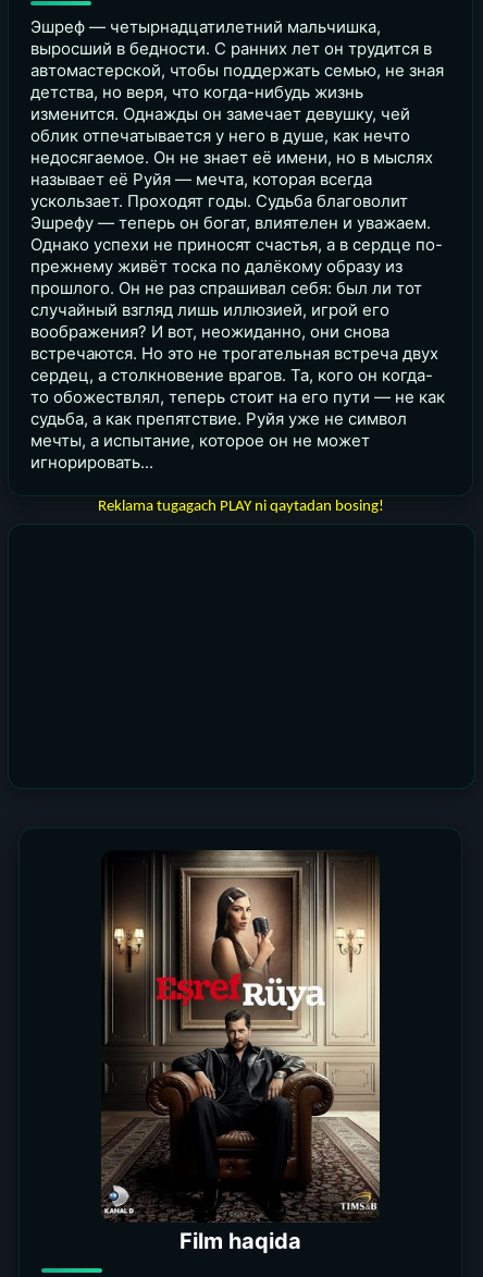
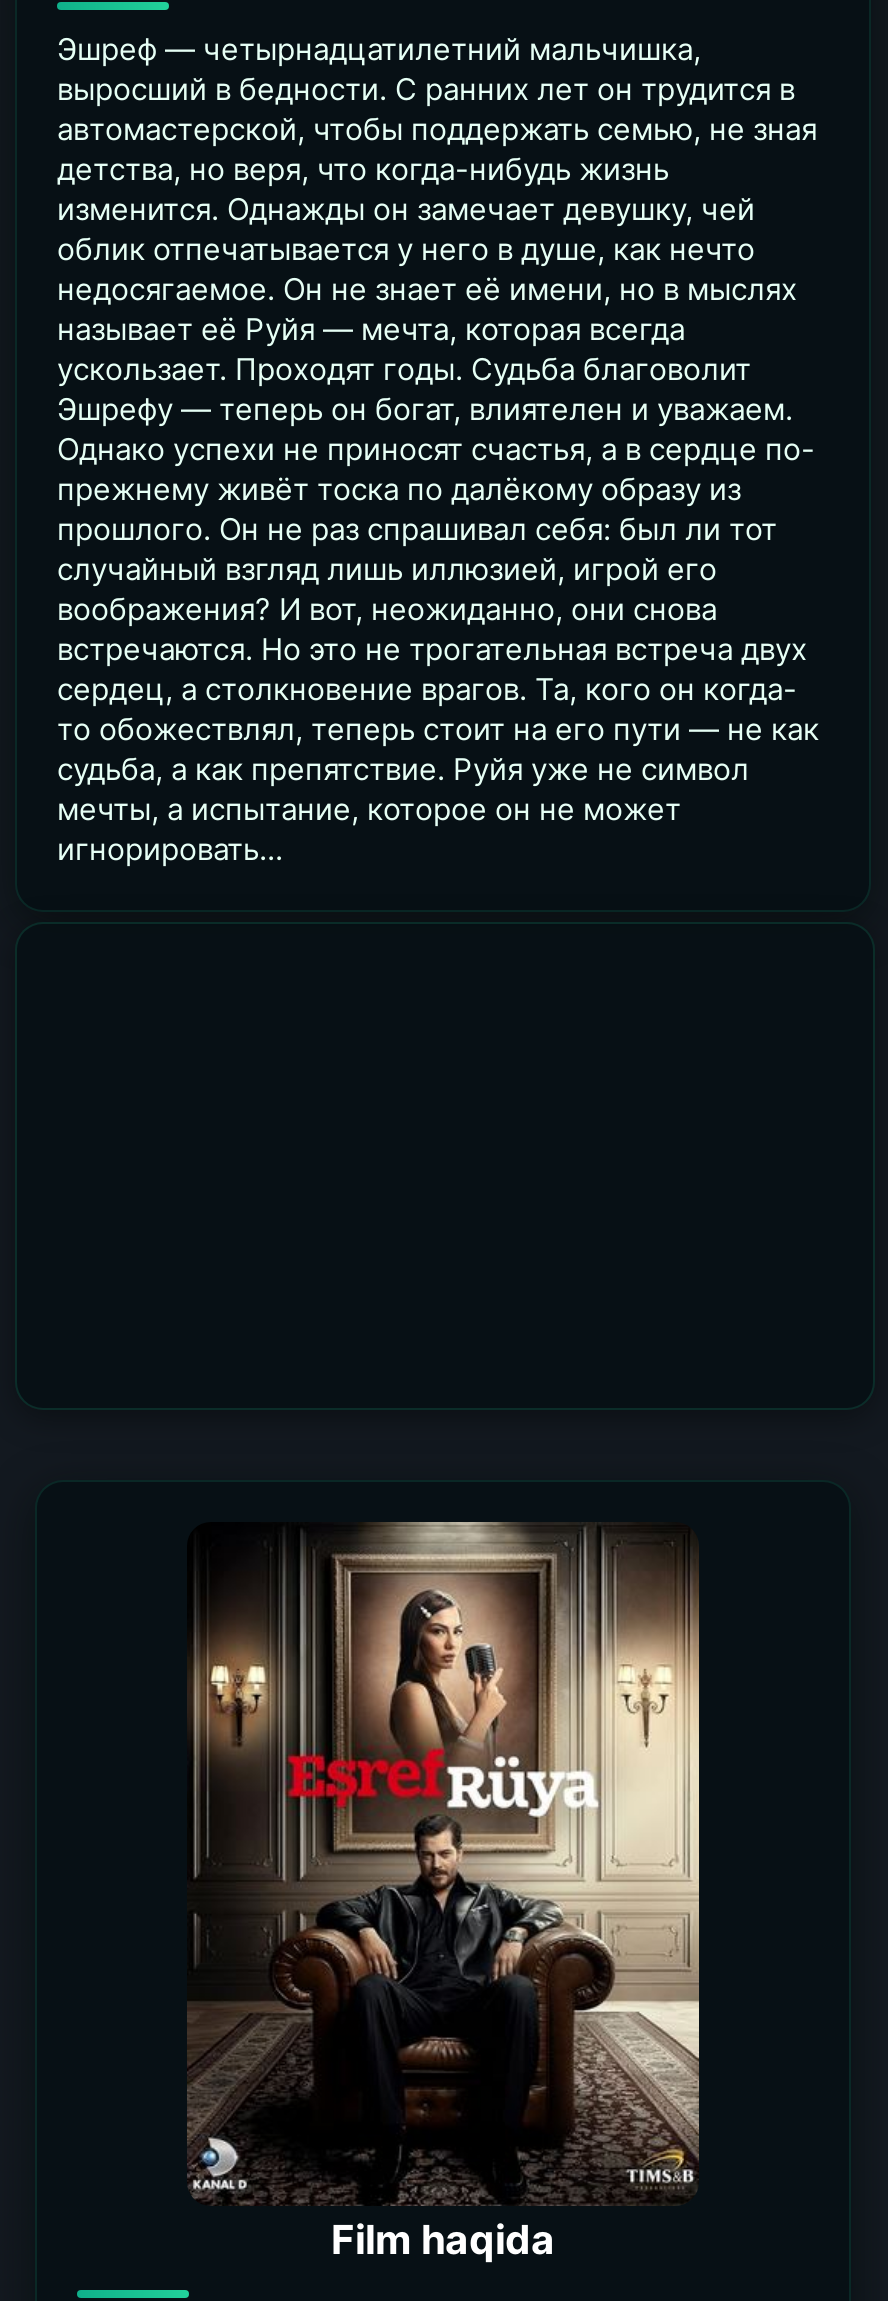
[97,498,383,514] Reklama tugagach PLAY ni qaytadan bosing! -> none

